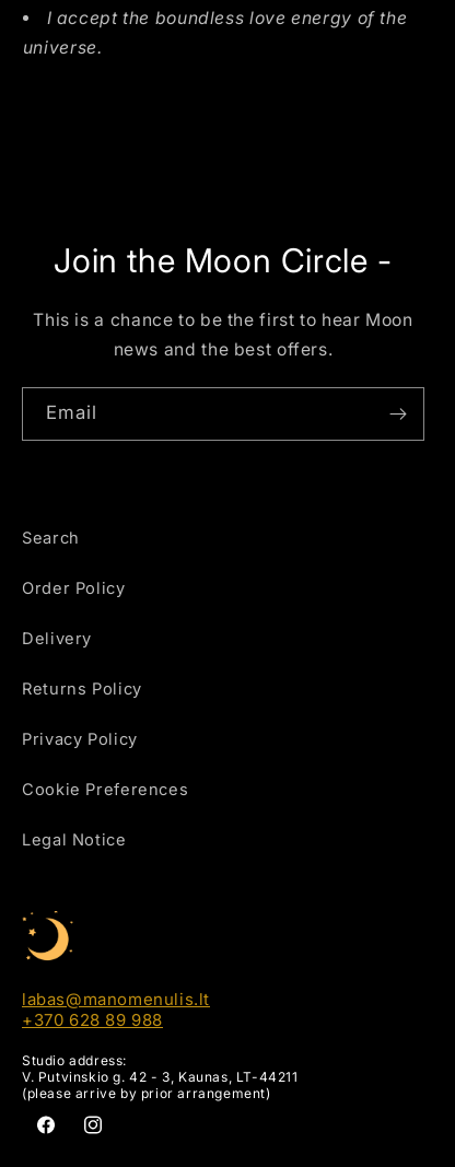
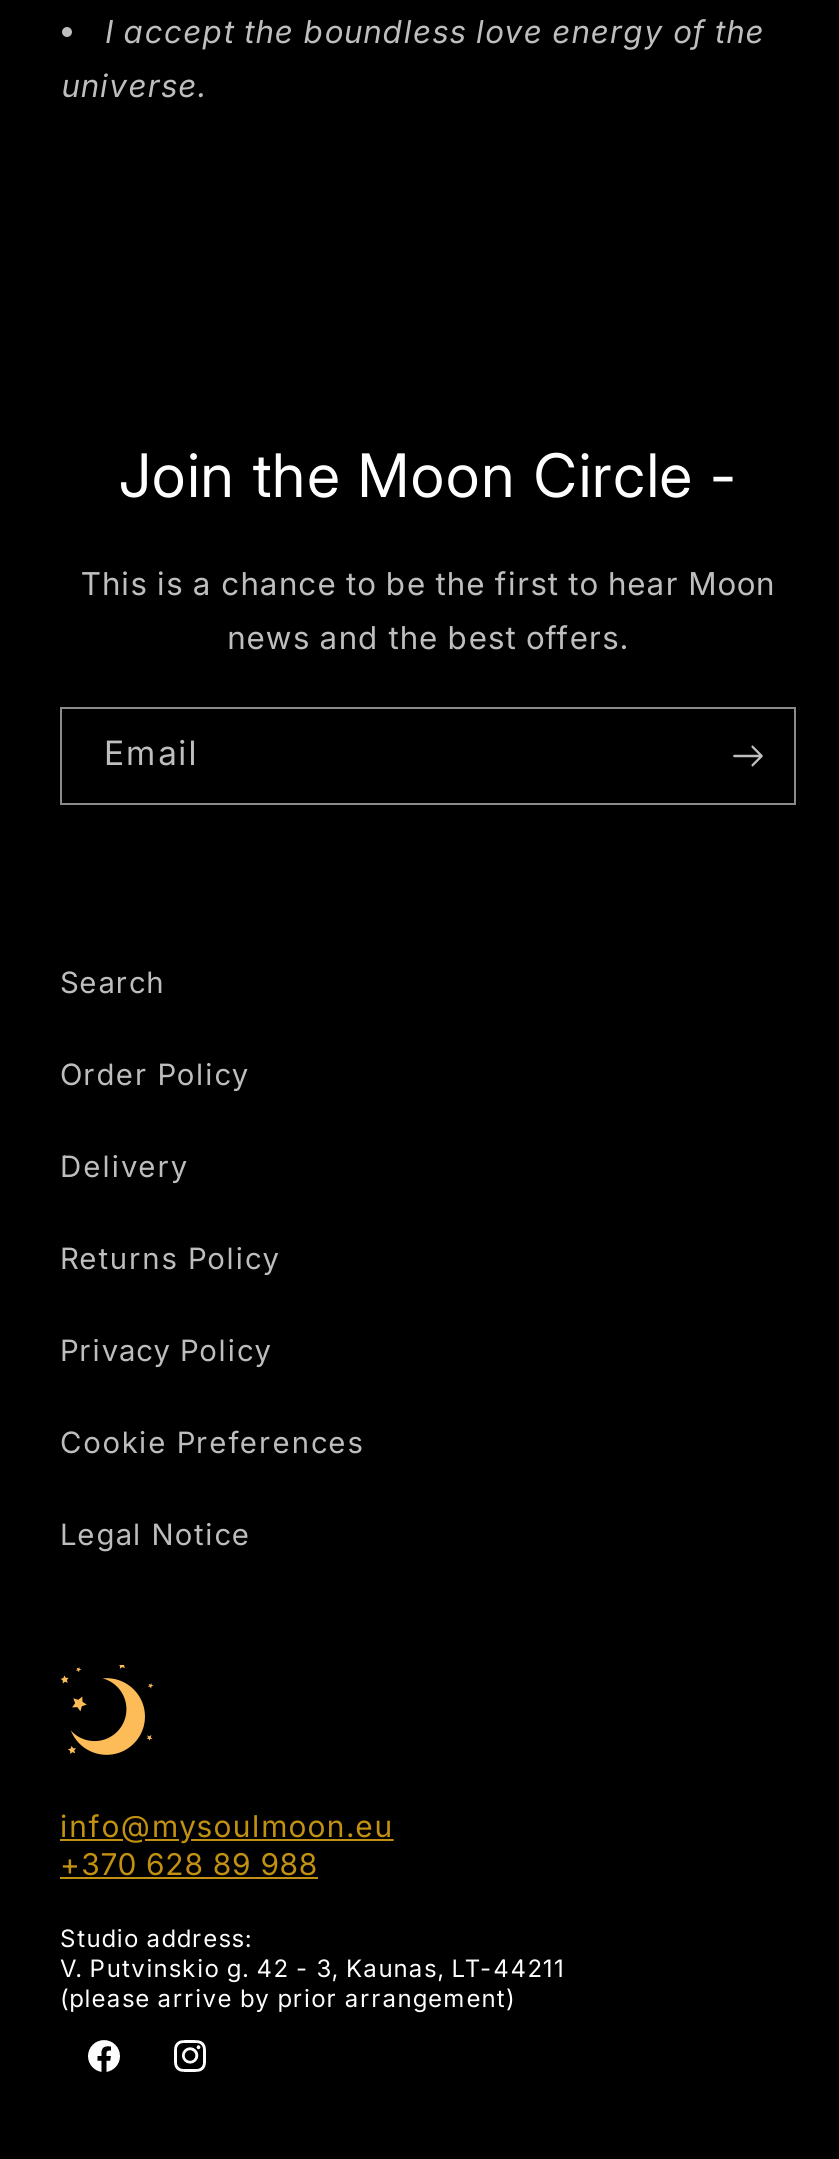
[22,989,210,1010] labas@manomenulis.lt -> [60,1807,394,1845] info@mysoulmoon.eu

